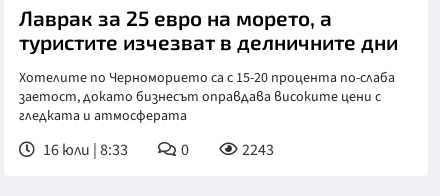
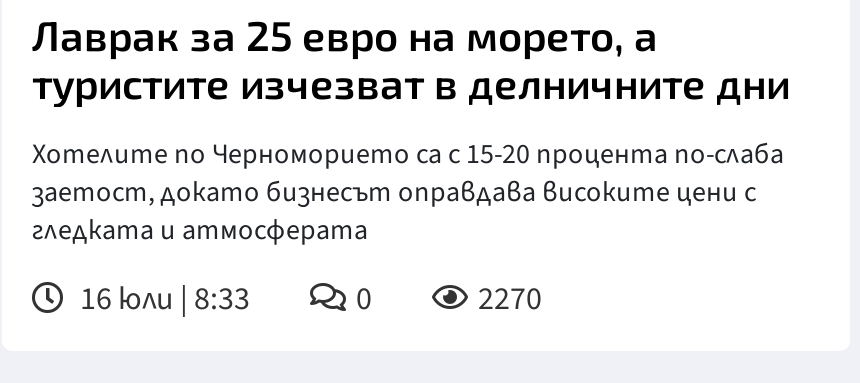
[242,139,274,161] 2243 -> [478,277,542,321] 2270

